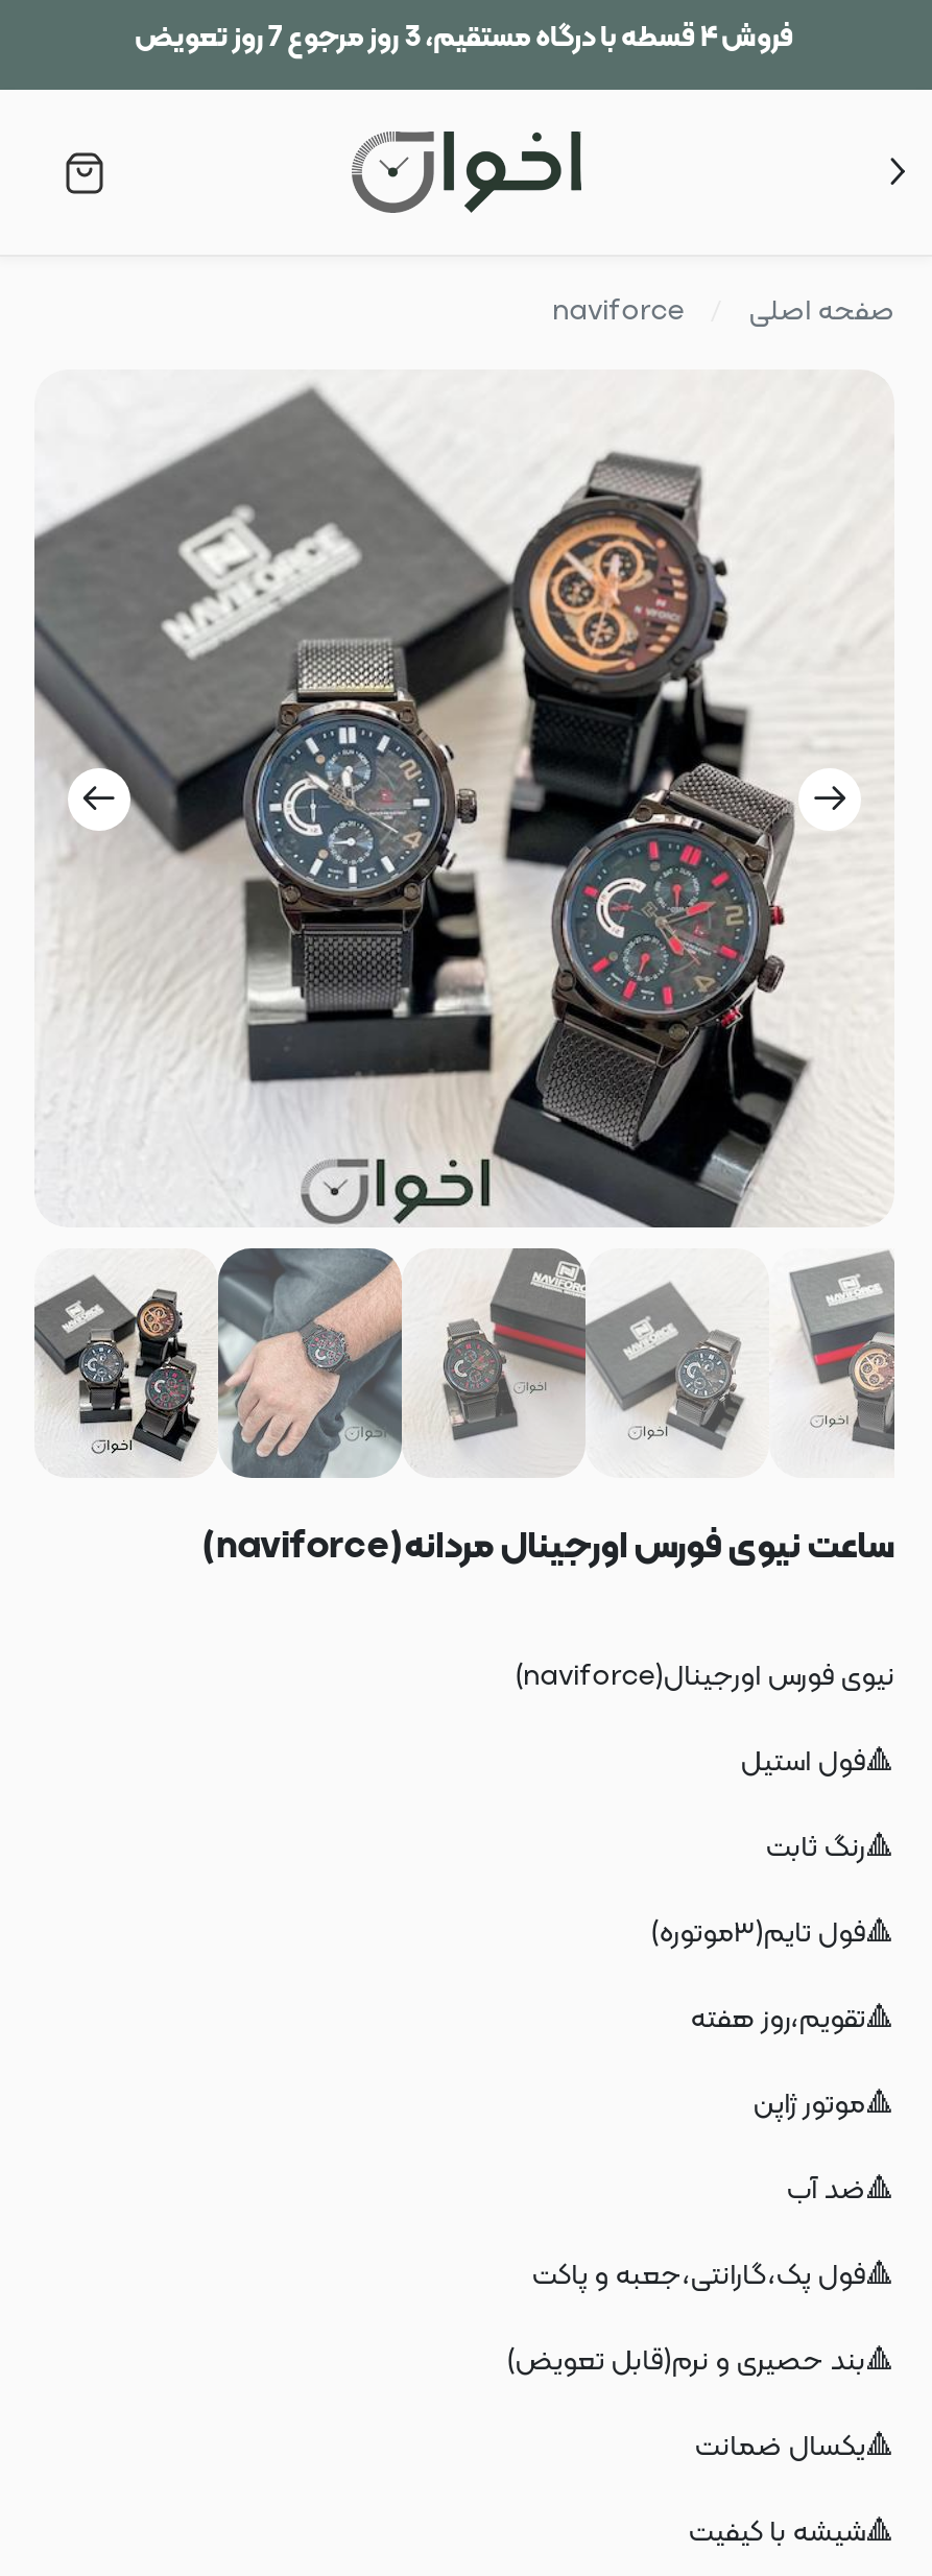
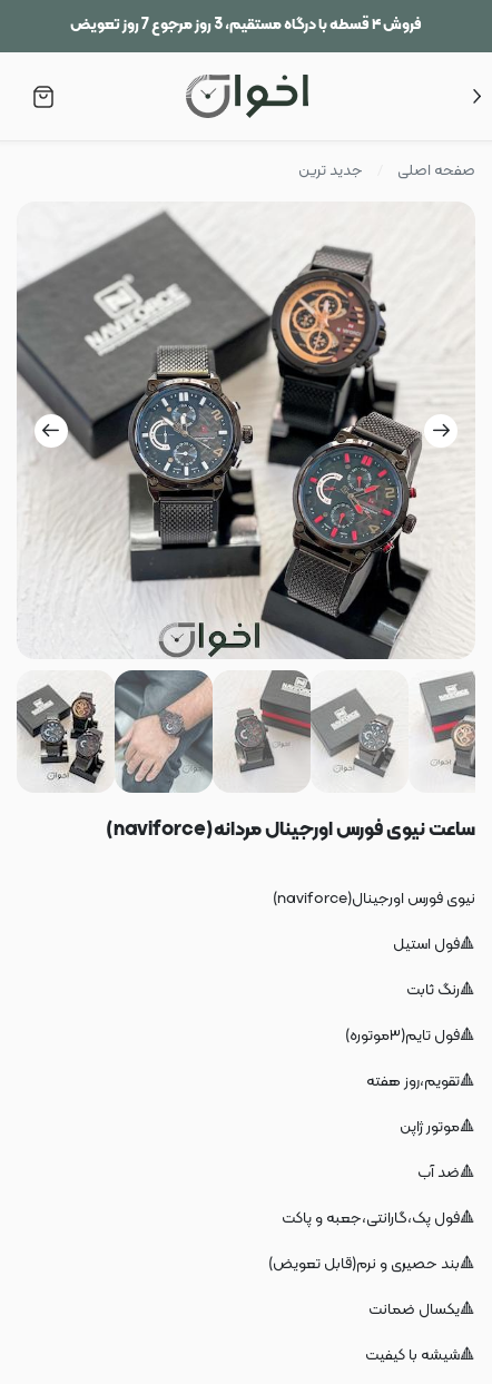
[552,290,684,334] naviforce -> [298,159,363,183] جدید ترین

